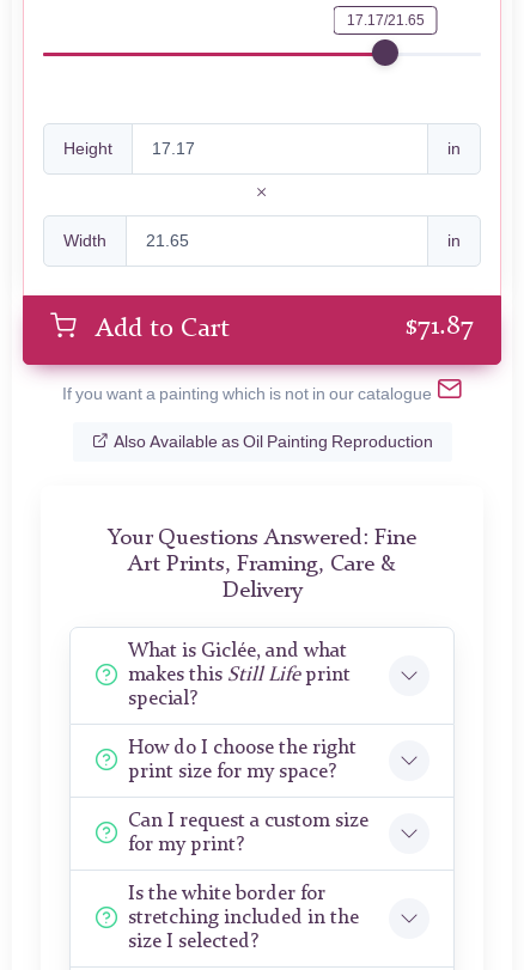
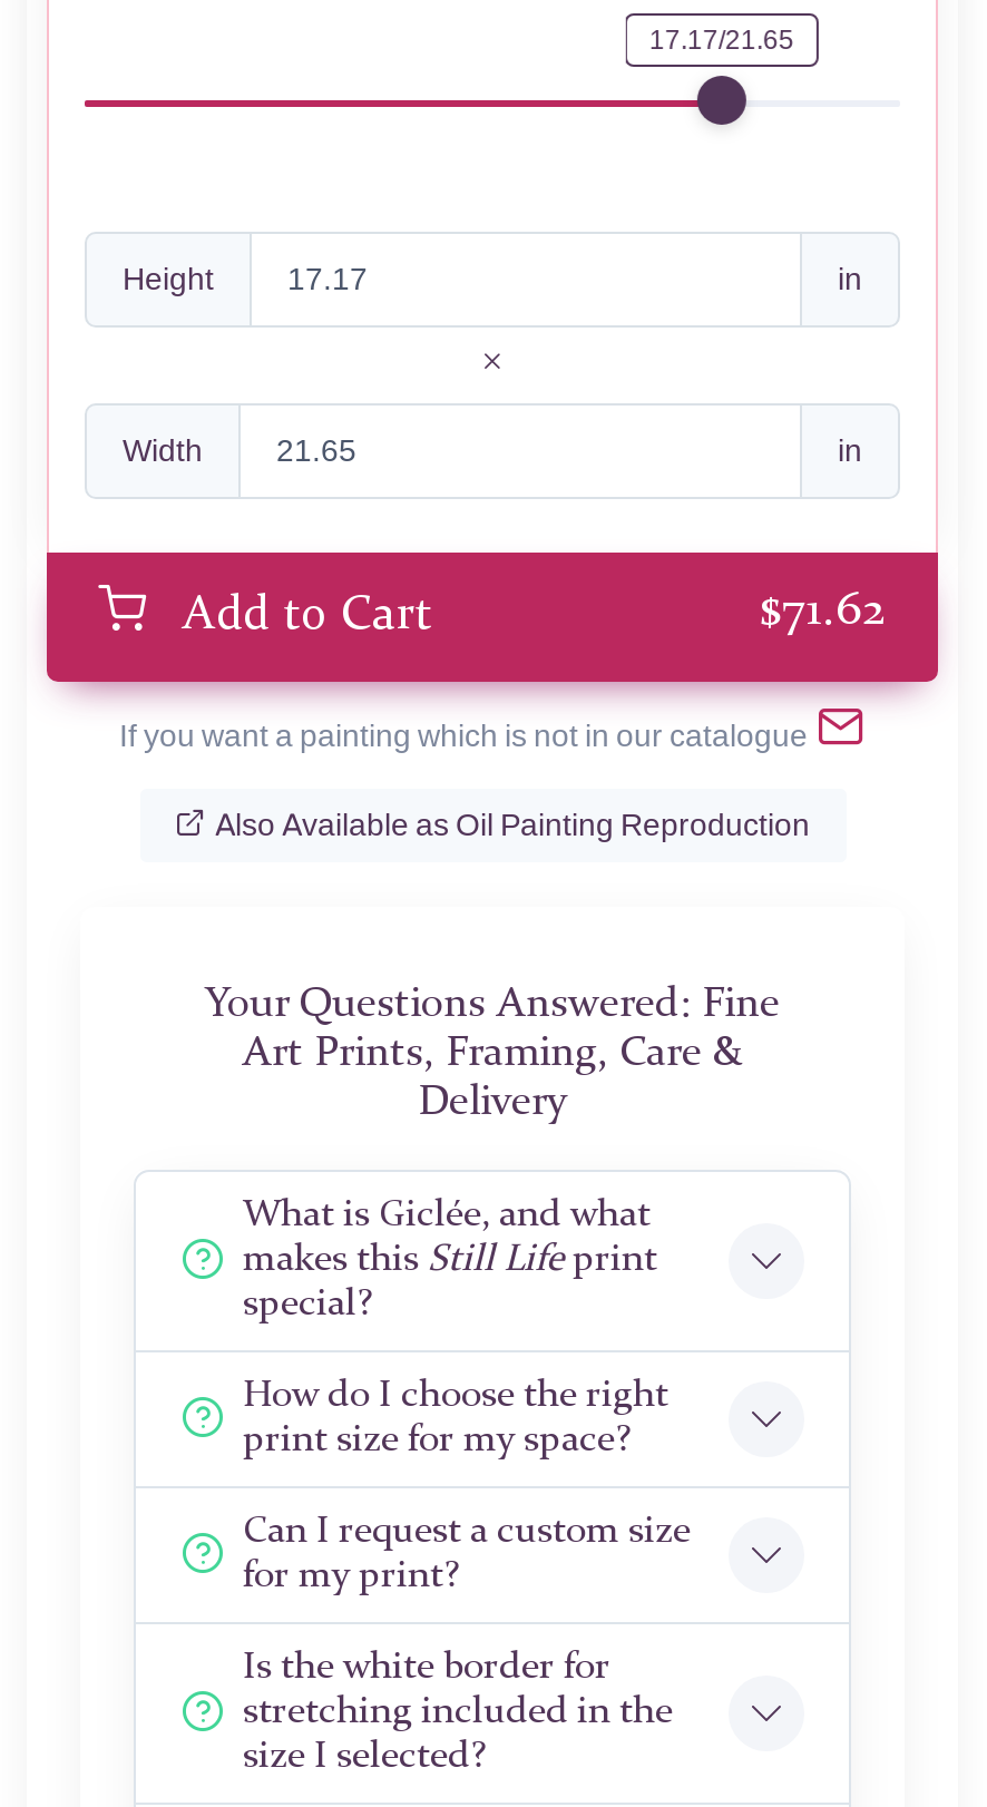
[406,315,474,340] $71.87 -> [760,589,887,636] $71.62

